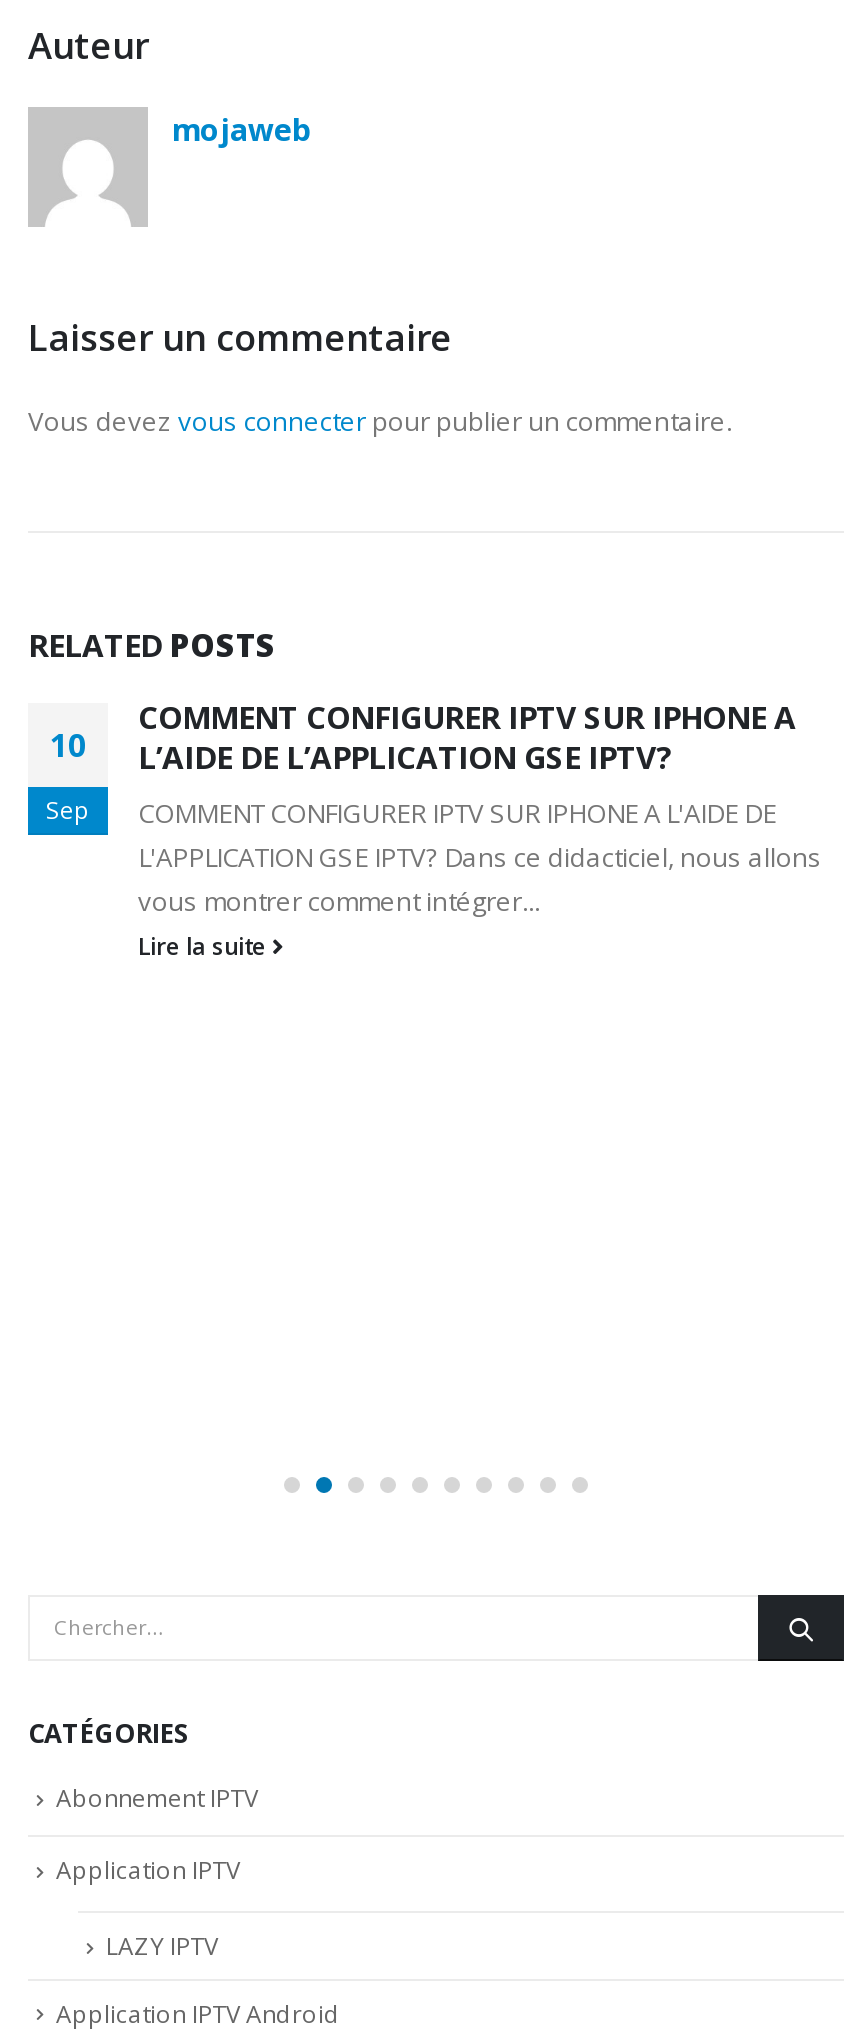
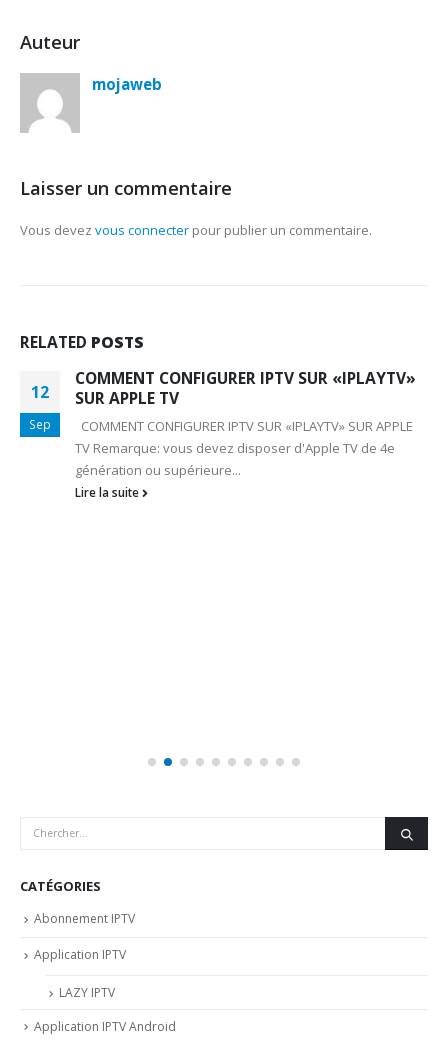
[138,695,822,919] COMMENT CONFIGURER IPTV SUR IPHONE A | L’AIDE DE L’APPLICATION GSE IPTV? | COMMENT CONFIGURER IPTV SUR IPHONE A L'AIDE DE | L'APPLICATION GSE IPTV? Dans ce didacticiel, nous allons | vous montrer comment intégrer... -> [75,367,416,479] COMMENT CONFIGURER IPTV SUR «IPLAYTV» | SUR APPLE TV | COMMENT CONFIGURER IPTV SUR «IPLAYTV» SUR APPLE | TV Remarque: vous devez disposer d'Apple TV de 4e | génération ou supérieure...
[50,723,86,767] 10 -> [31,381,49,403] 12

